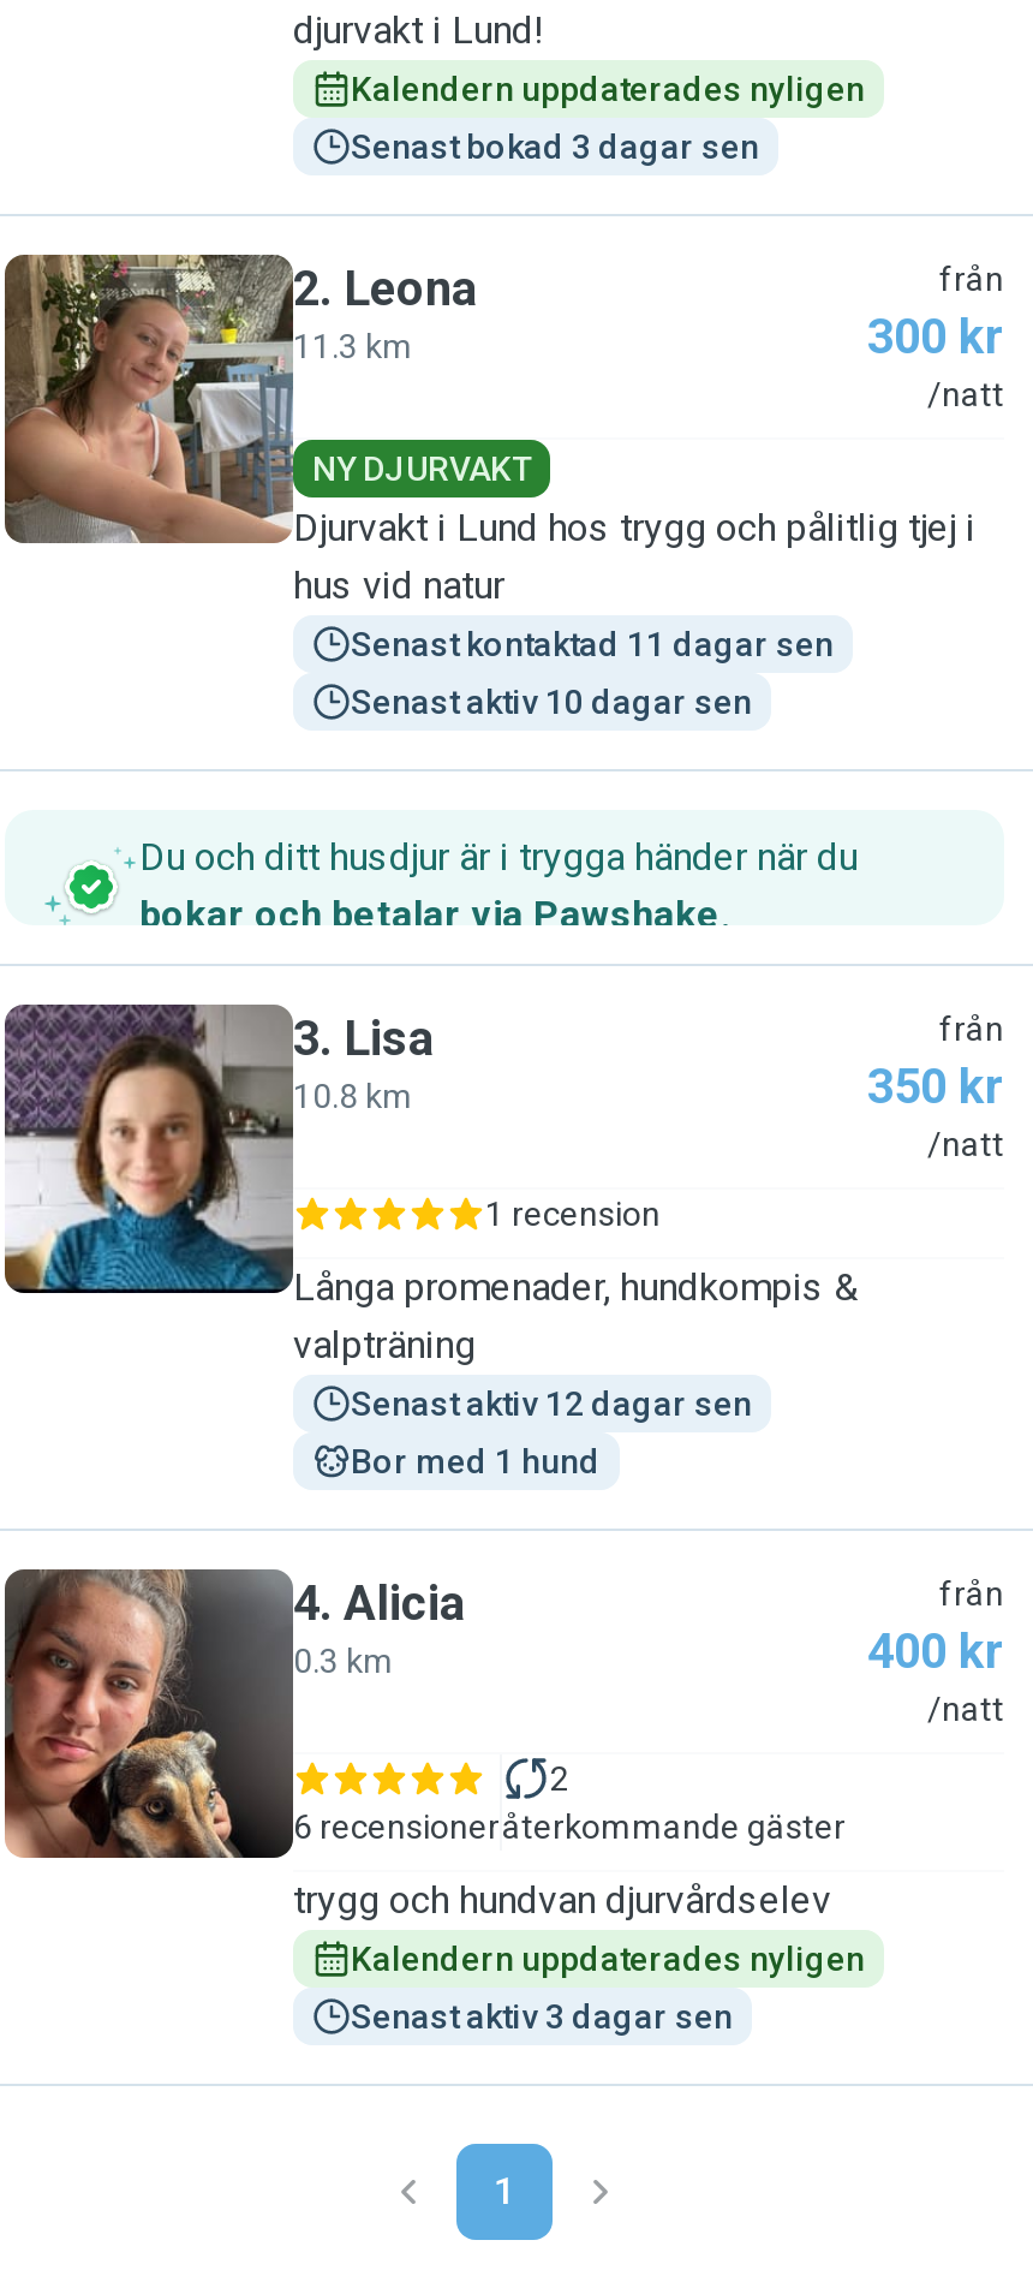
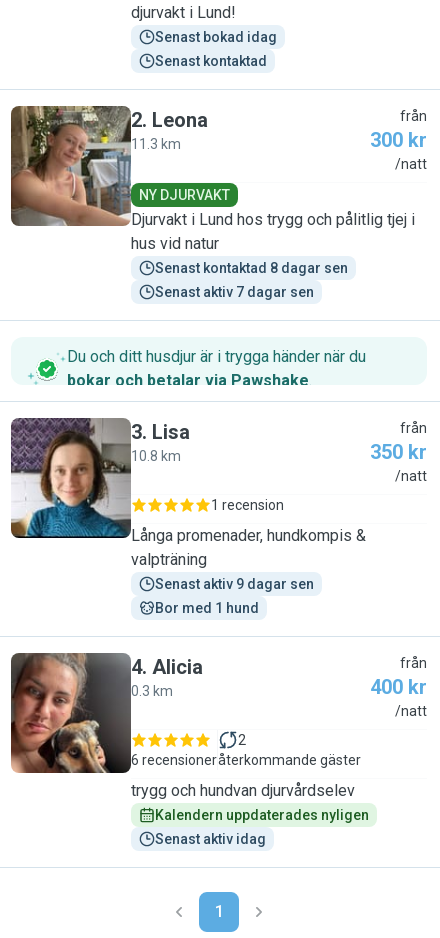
[351,70,865,108] Kalendern uppdaterades nyligen -> [155,29,277,45] Senast bokad idag
[351,127,759,166] Senast bokad 3 dagar sen -> [155,53,267,69] Senast kontaktad
[351,625,834,663] Senast kontaktad 11 dagar sen -> [155,260,348,276] Senast kontaktad 8 dagar sen
[351,683,752,721] Senast aktiv 10 dagar sen -> [155,284,314,300] Senast aktiv 7 dagar sen
[351,1384,752,1423] Senast aktiv 12 dagar sen -> [155,576,314,592] Senast aktiv 9 dagar sen
[351,1997,733,2036] Senast aktiv 3 dagar sen -> [155,831,266,847] Senast aktiv idag

